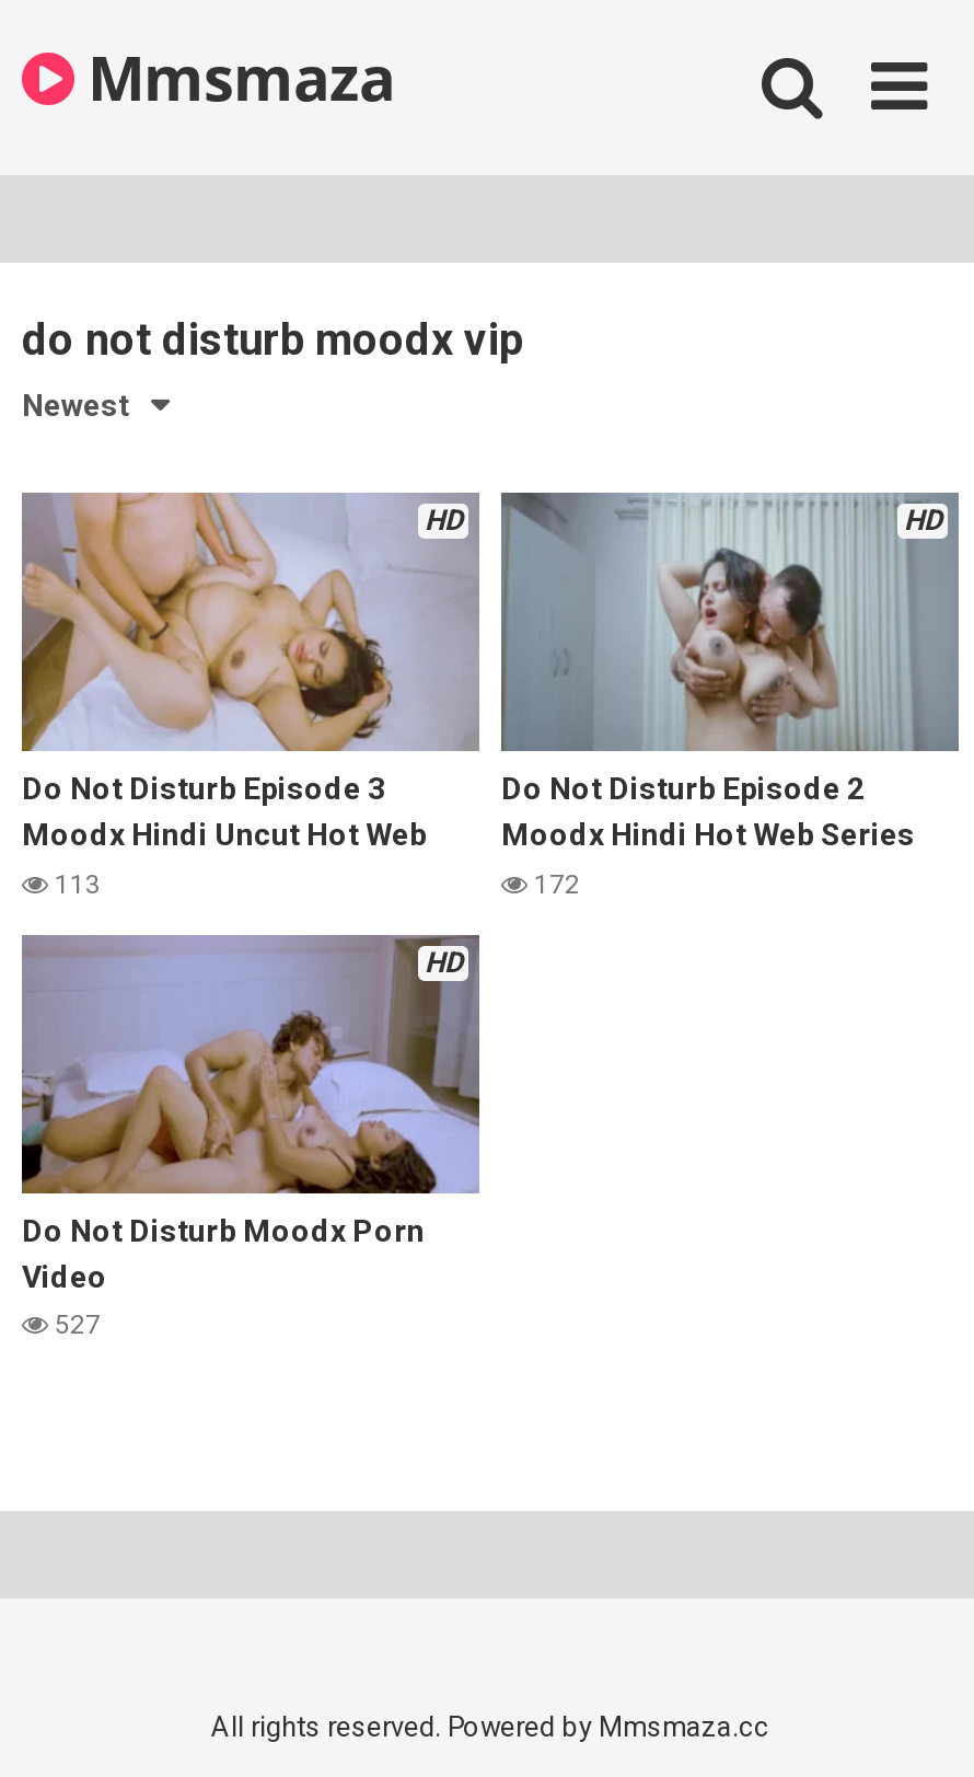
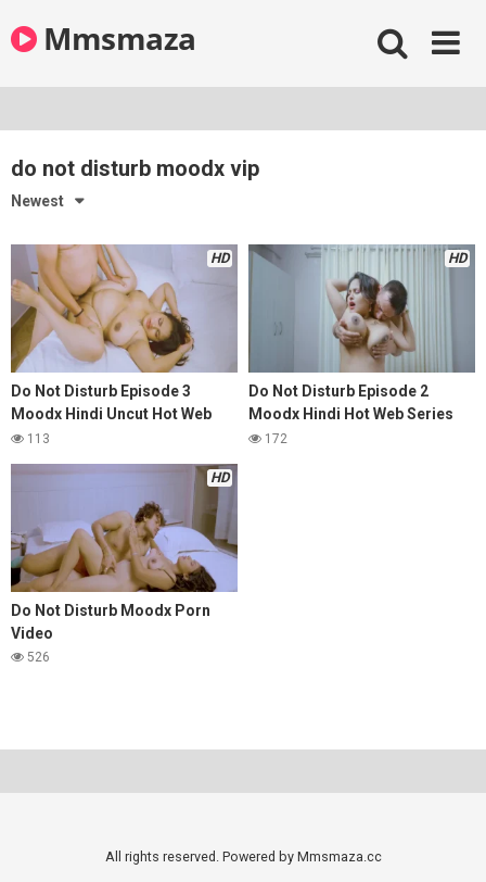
[48,1308,101,1339] 527 -> [24,649,50,664] 526

